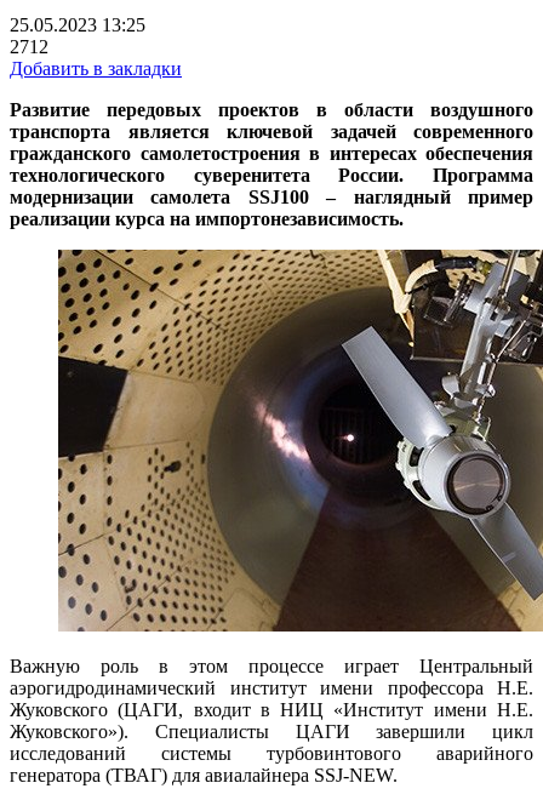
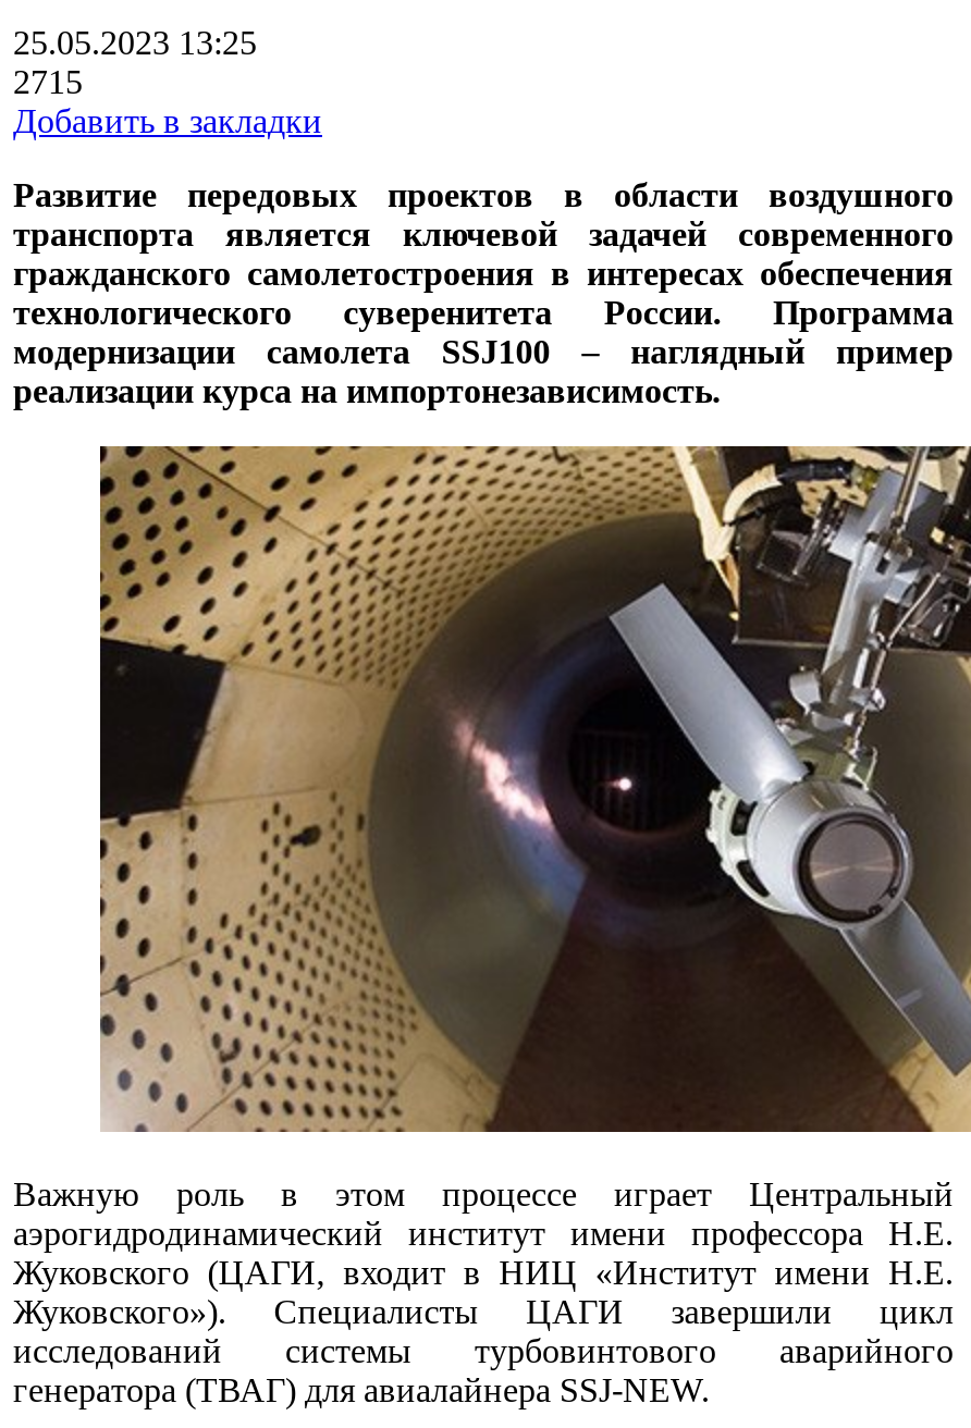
[10,37,48,57] 2712 -> [13,64,83,101] 2715

